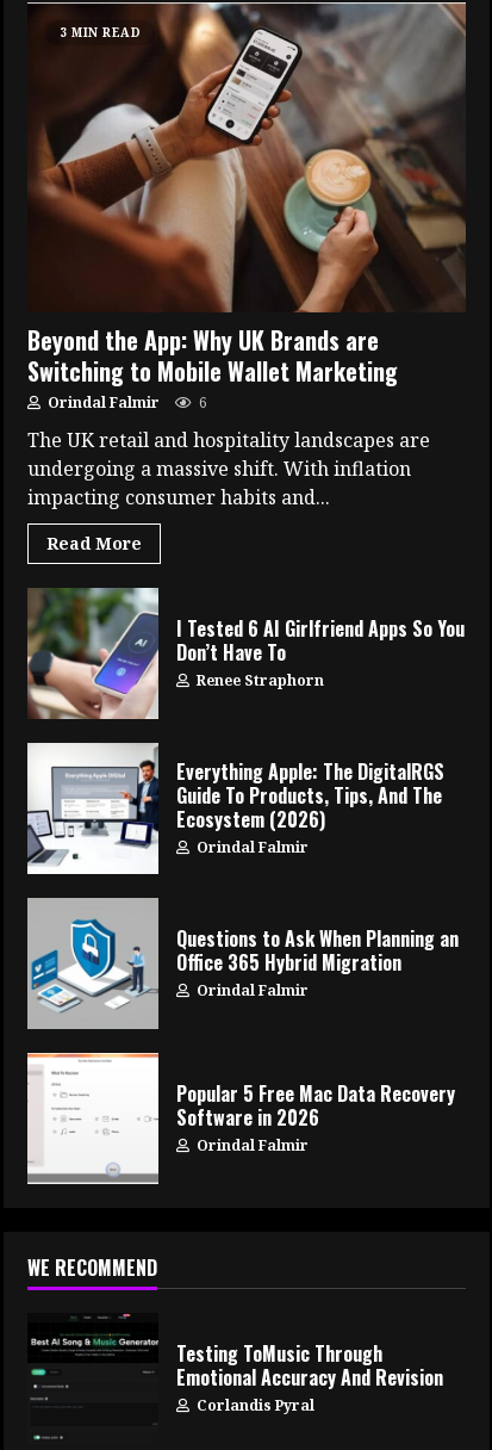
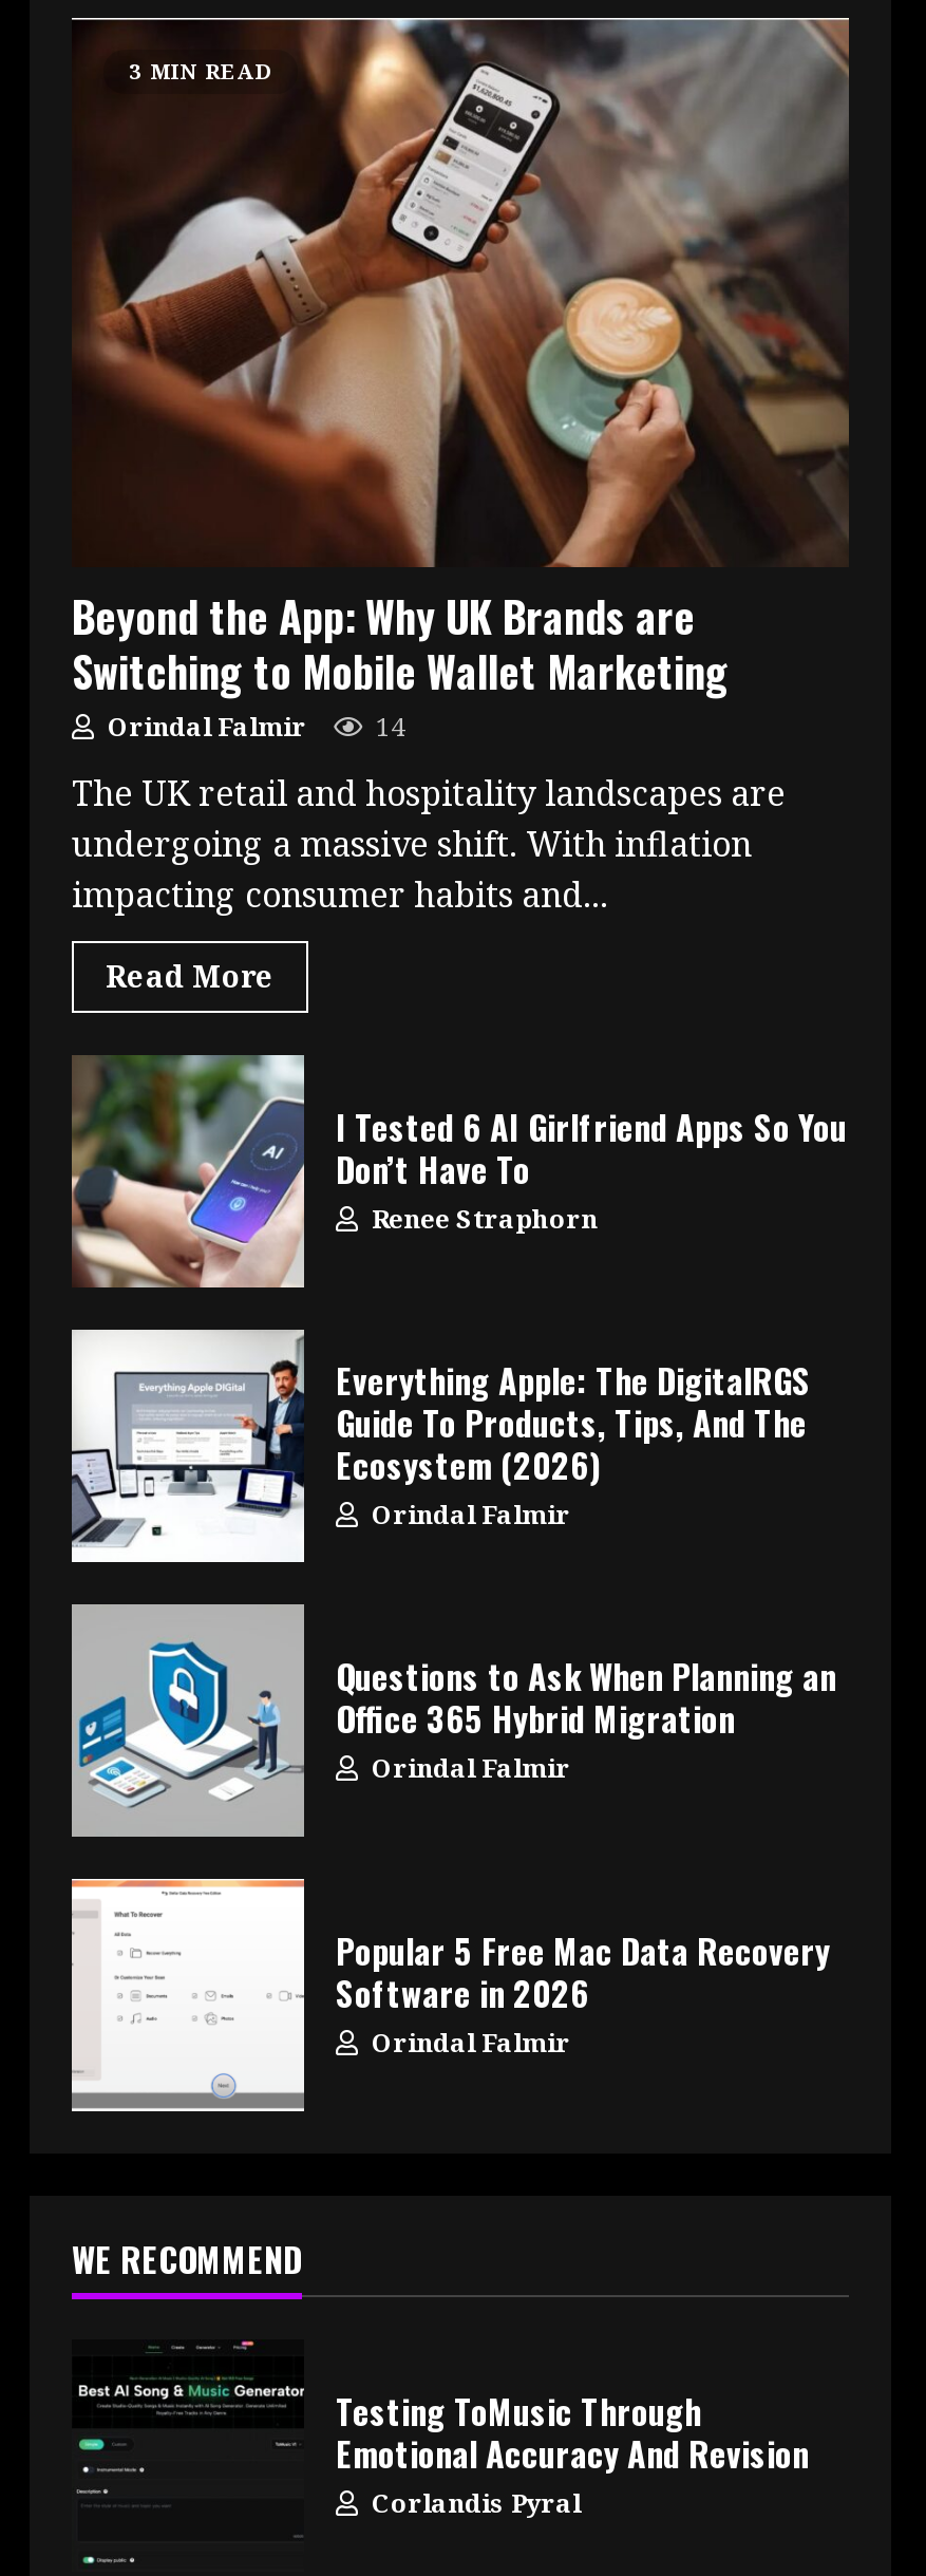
[44,393,207,413] Orindal Falmir 6 -> [101,710,405,746] Orindal Falmir 14

